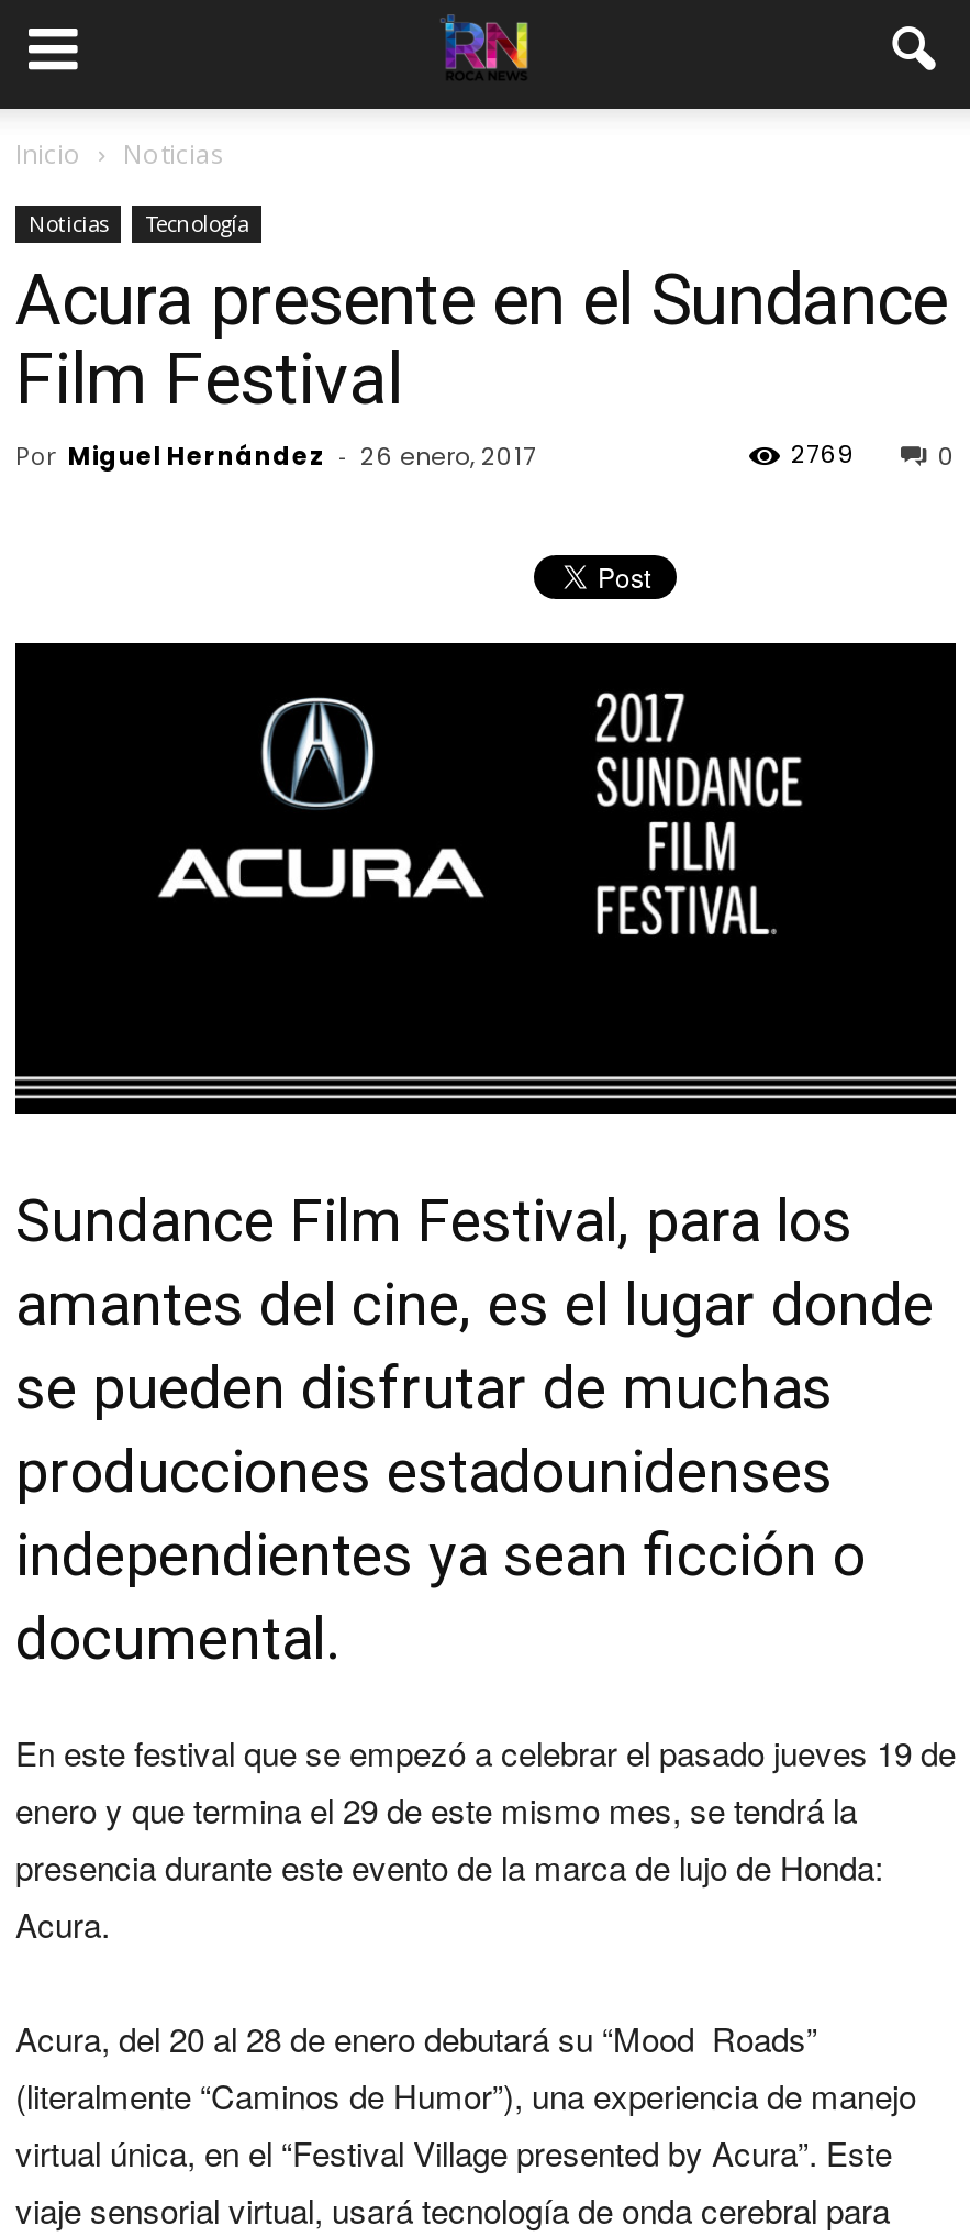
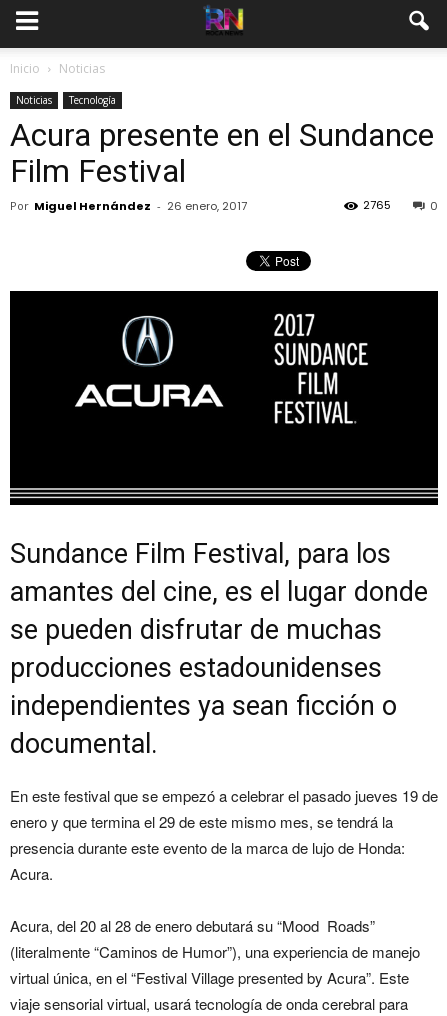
[791,436,852,472] 2769 -> [363,197,391,213] 2765

